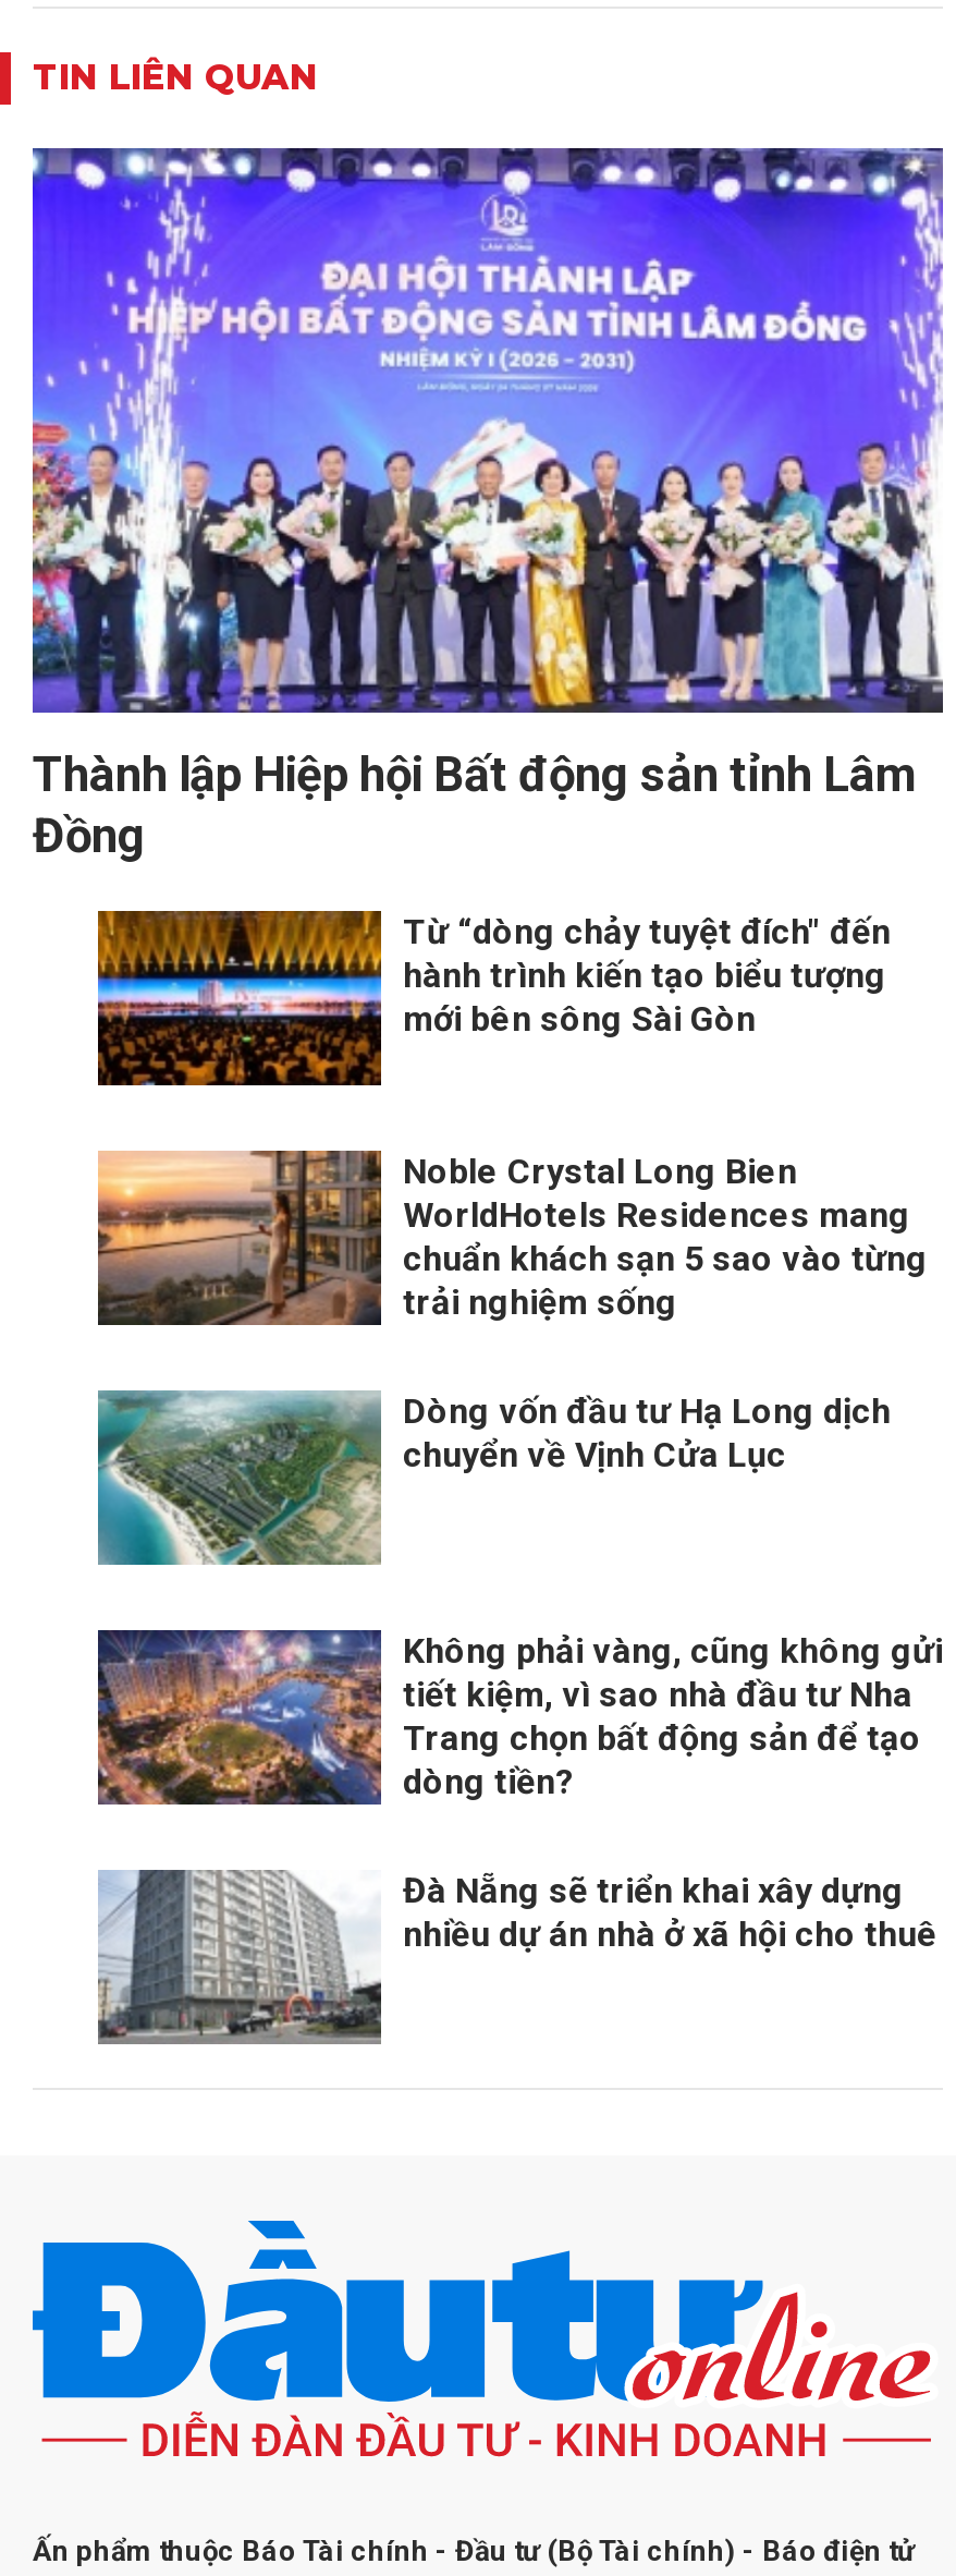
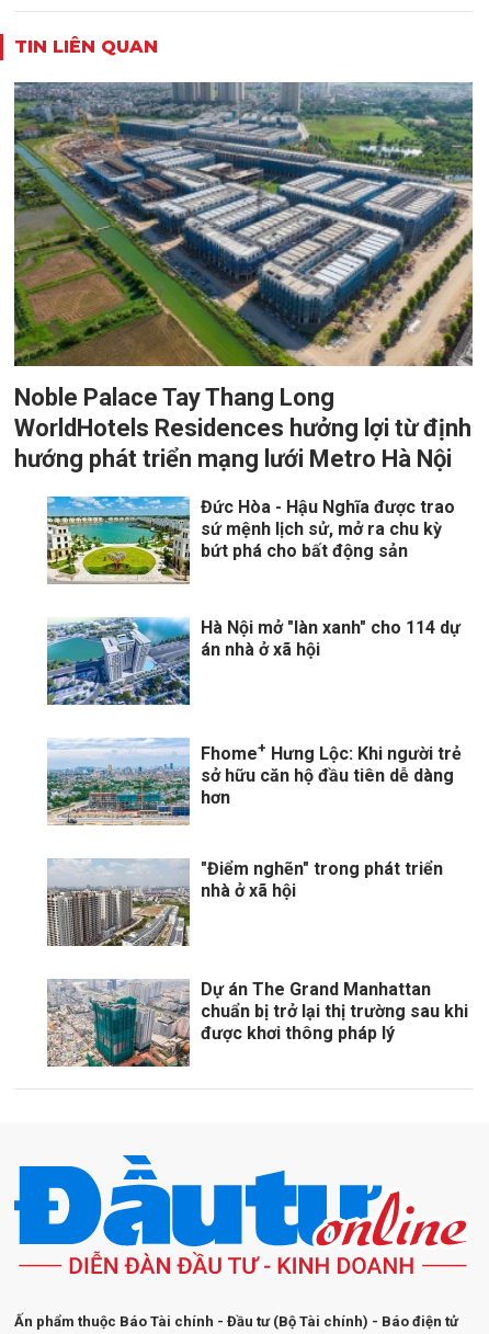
[30,148,943,863] [image] | Thành lập Hiệp hội Bất động sản tỉnh Lâm | Đồng -> [13,82,474,472] [image] | Noble Palace Tay Thang Long | WorldHotels Residences hưởng lợi từ định | hướng phát triển mạng lưới Metro Hà Nội
[96,911,891,1085] [image] | Từ “dòng chảy tuyệt đích" đến | hành trình kiến tạo biểu tượng | mới bên sông Sài Gòn -> [46,495,455,584] [image] | Đức Hòa - Hậu Nghĩa được trao | sứ mệnh lịch sử, mở ra chu kỳ | bứt phá cho bất động sản
[96,1149,928,1327] [image] | Noble Crystal Long Bien | WorldHotels Residences mang | chuẩn khách sạn 5 sao vào từng | trải nghiệm sống -> [46,617,460,706] [image] | Hà Nội mở "làn xanh" cho 114 dự | án nhà ở xã hội
[96,1390,891,1567] [image] | Dòng vốn đầu tư Hạ Long dịch | chuyển về Vịnh Cửa Lục -> [47,738,462,825] [image] | Fhome+ Hưng Lộc: Khi người trẻ | sở hữu căn hộ đầu tiên dễ dàng | hơn
[96,1628,943,1807] [image] | Không phải vàng, cũng không gửi | tiết kiệm, vì sao nhà đầu tư Nha | Trang chọn bất động sản để tạo | dòng tiền? -> [47,858,443,947] [image] | "Điểm nghẽn" trong phát triển | nhà ở xã hội
[98,1870,939,2044] [image] | Đà Nẵng sẽ triển khai xây dựng | nhiều dự án nhà ở xã hội cho thuê -> [47,979,468,1068] [image] | Dự án The Grand Manhattan | chuẩn bị trở lại thị trường sau khi | được khơi thông pháp lý

